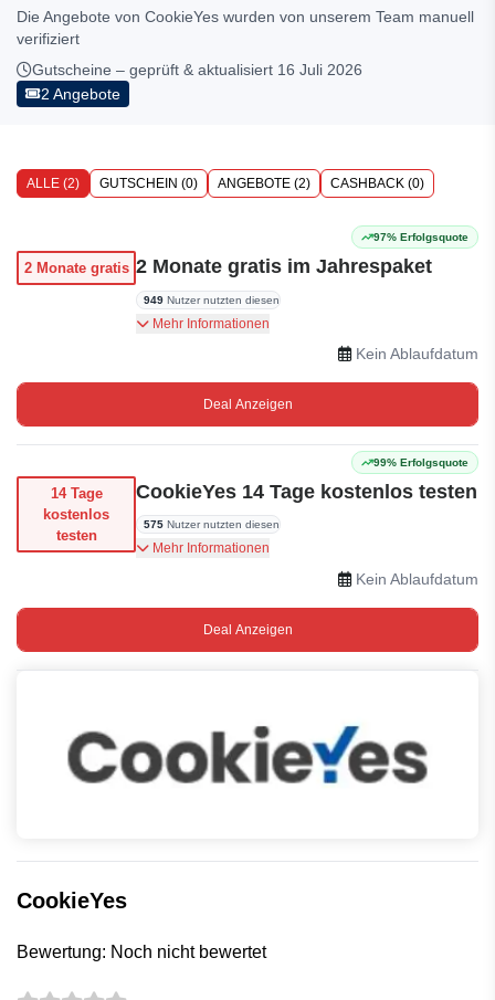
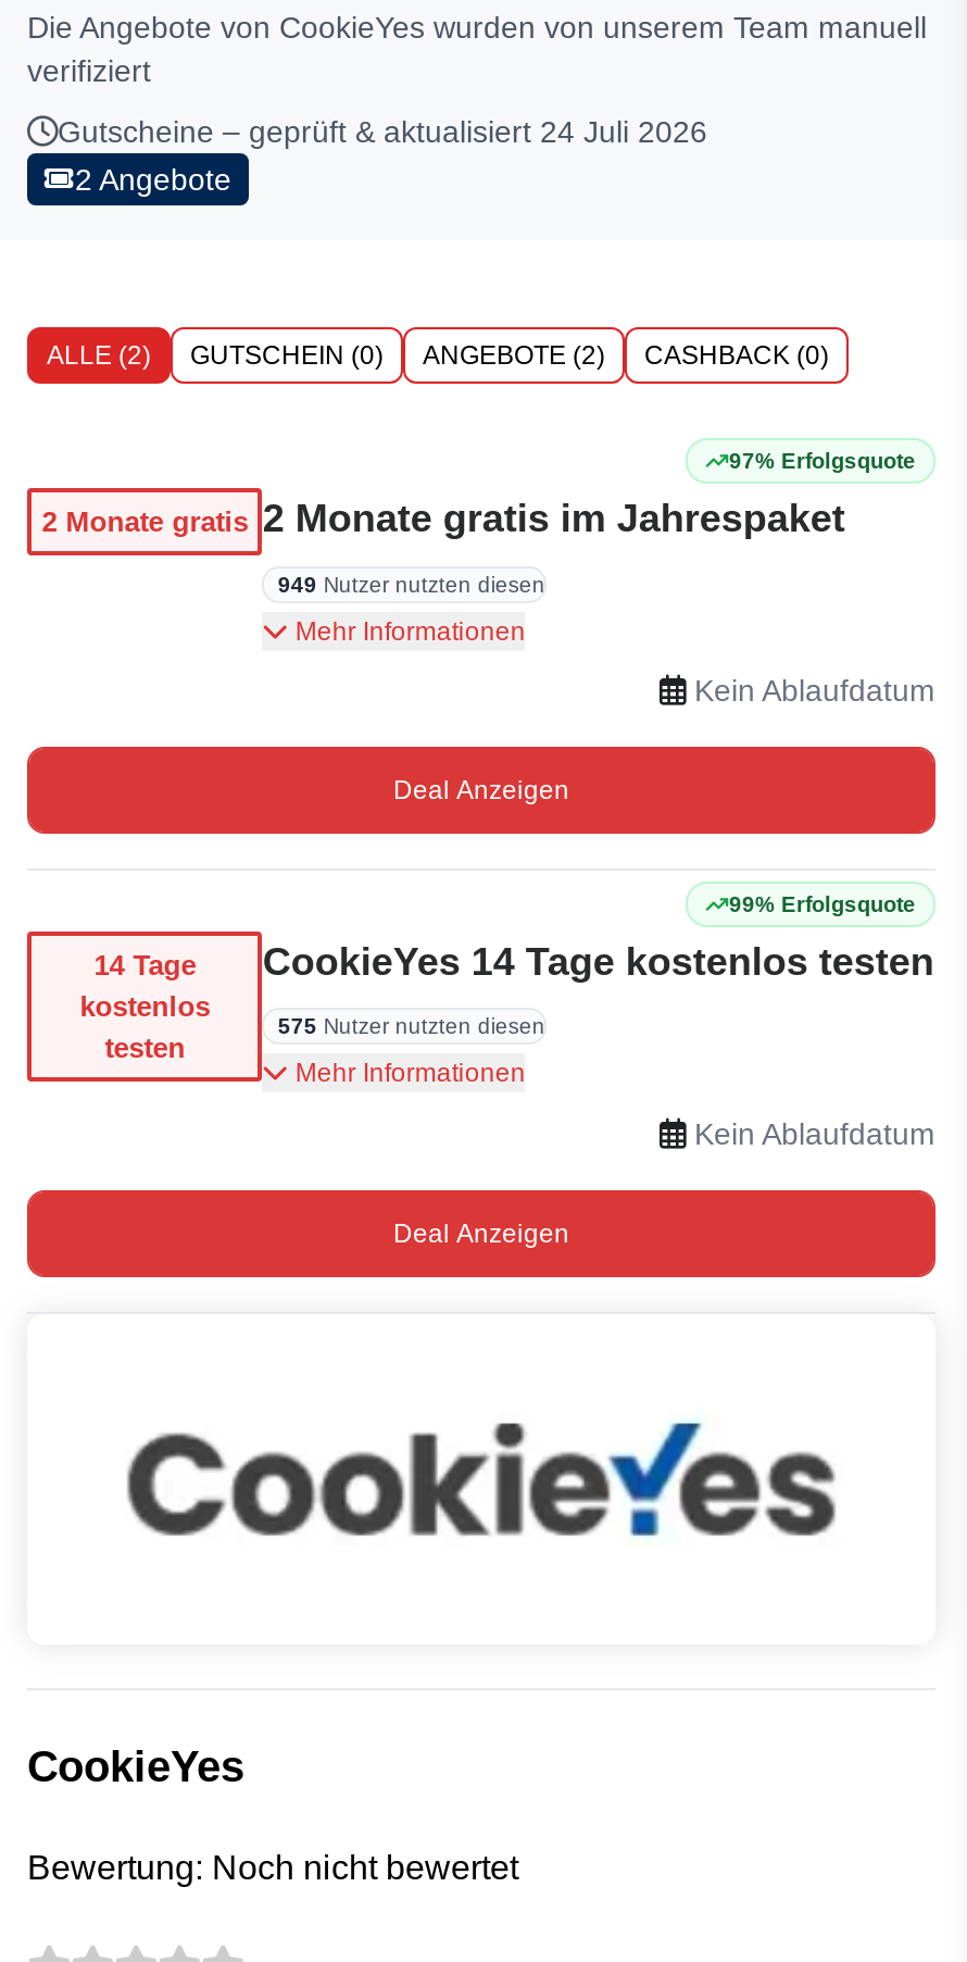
[32,61,362,78] Gutscheine – geprüft & aktualisiert 16 Juli 2026 -> [58,114,707,149] Gutscheine – geprüft & aktualisiert 24 Juli 2026

